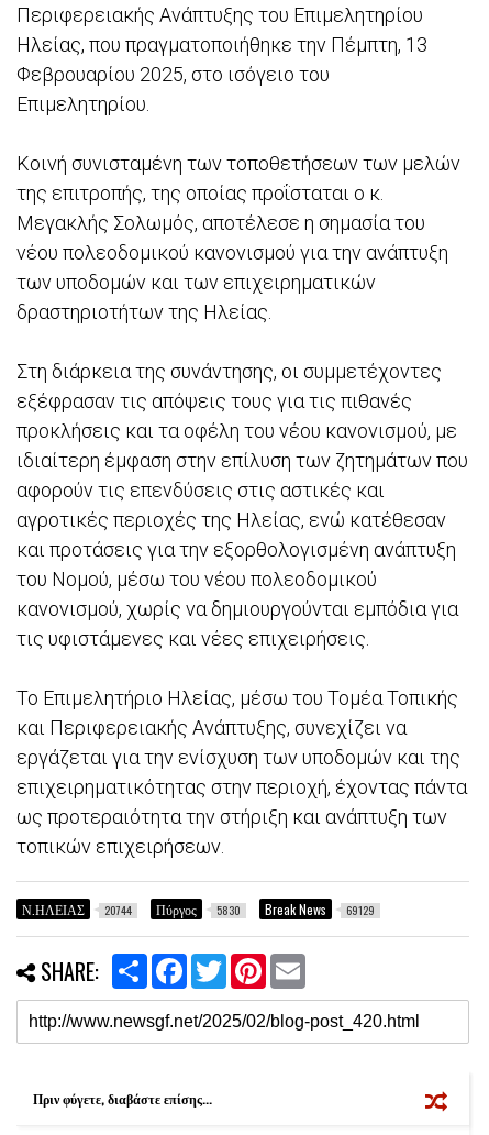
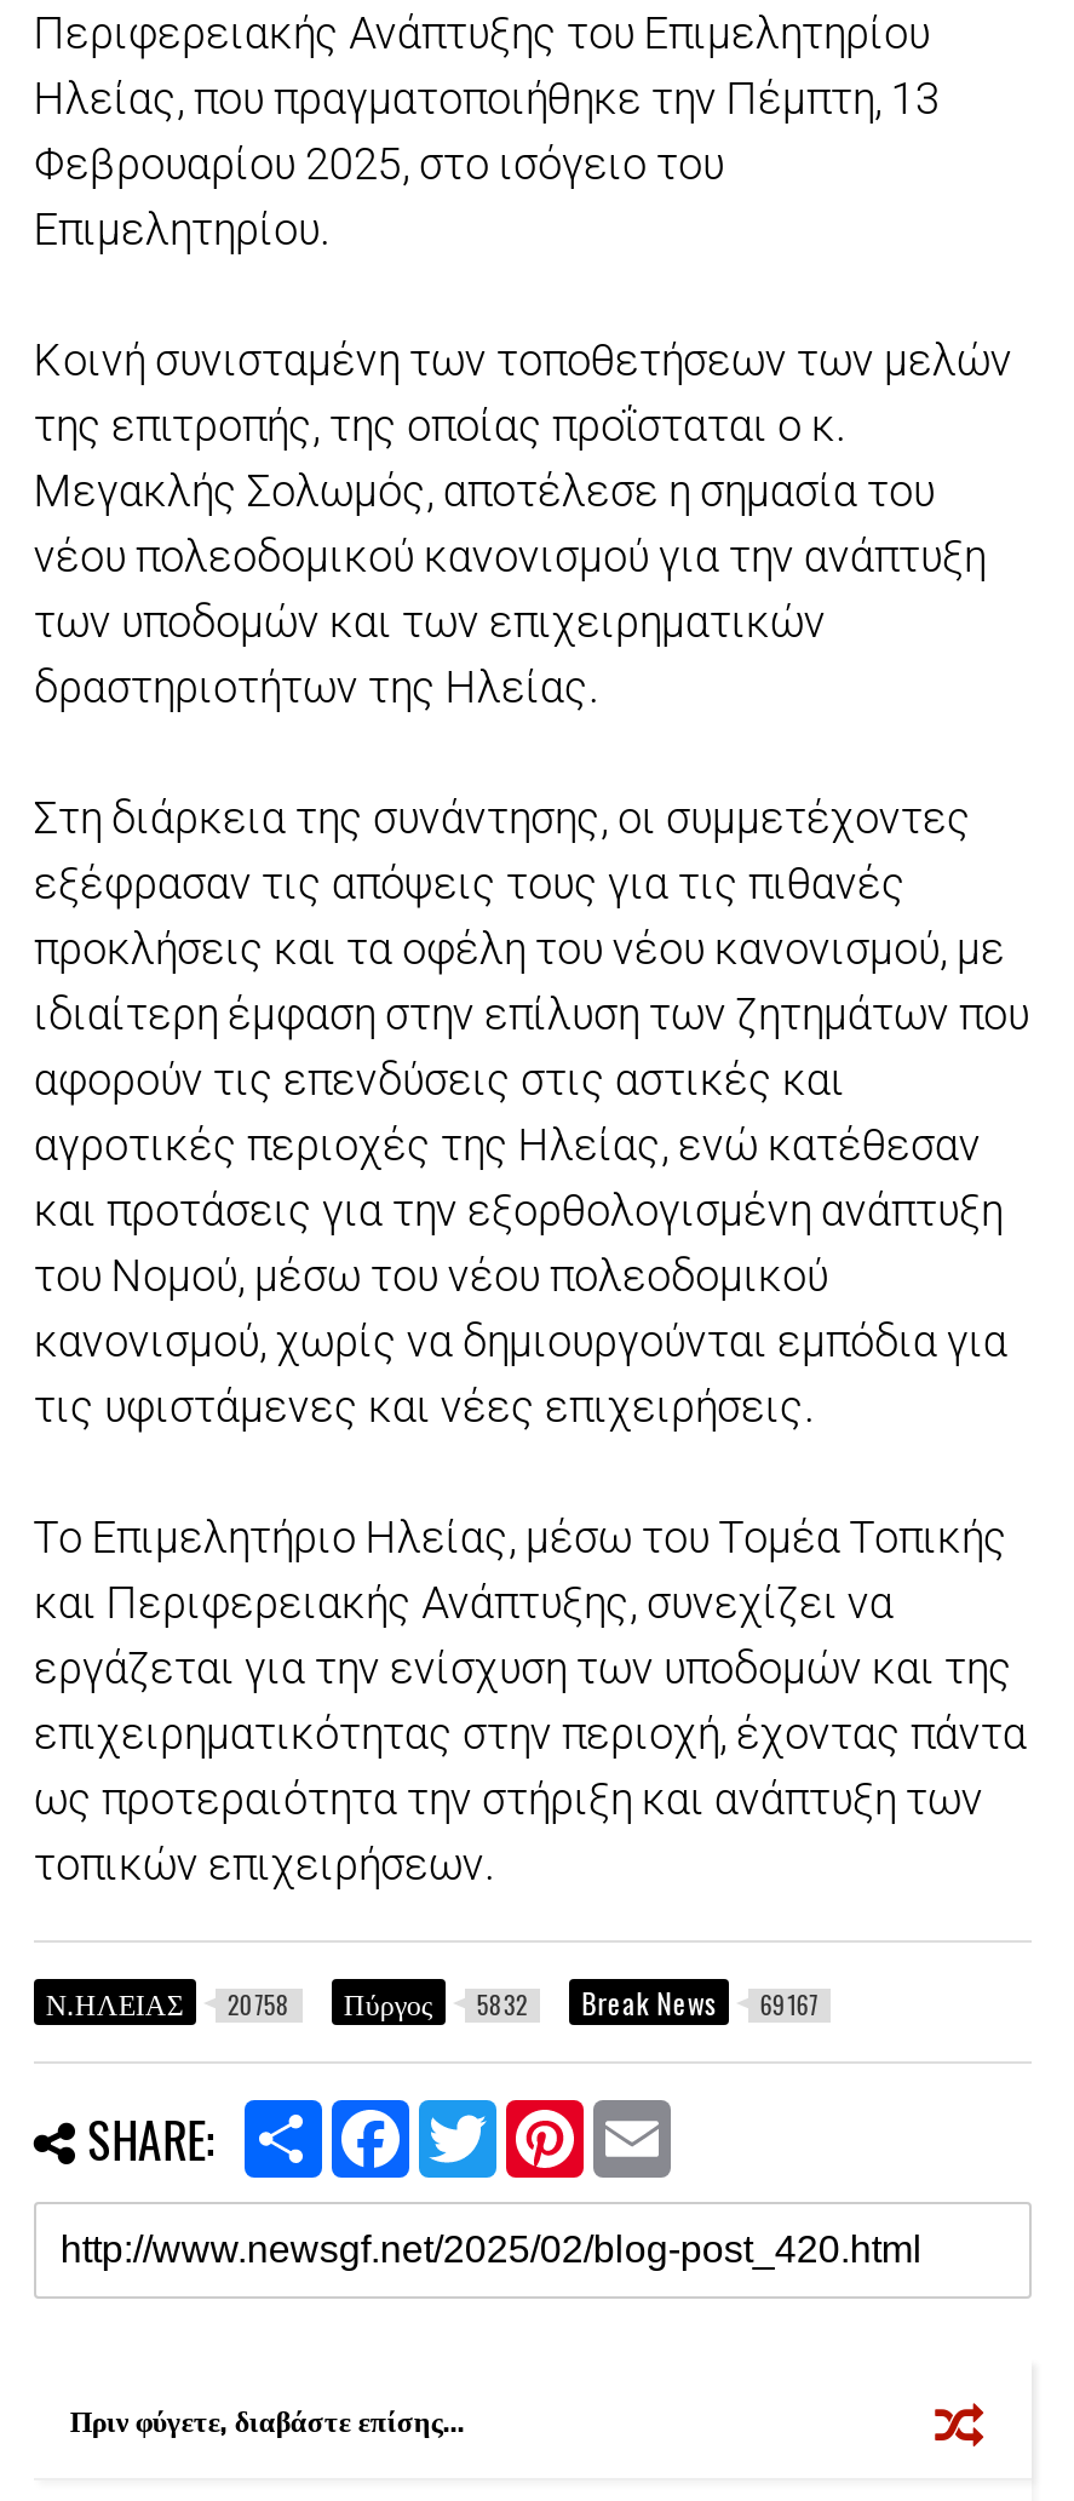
[104,902,132,918] 20744 -> [227,1987,290,2023] 20758
[216,902,241,918] 5830 -> [477,1987,528,2023] 5832
[346,902,375,918] 69129 -> [760,1987,818,2023] 69167

